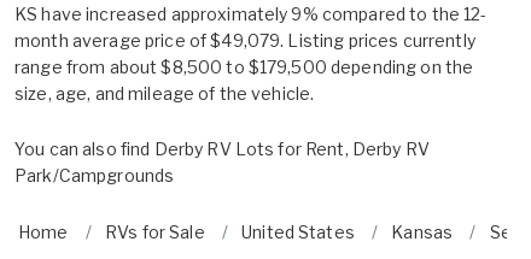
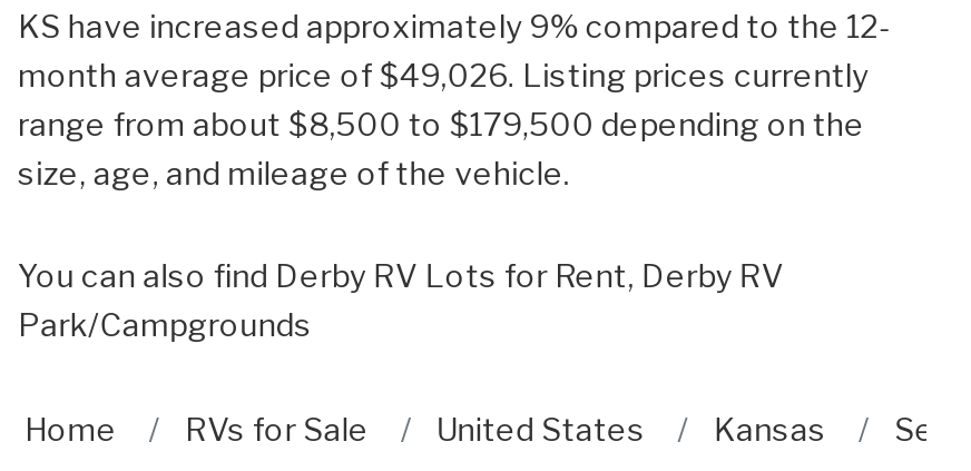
[14,30,475,50] month average price of $49,079. Listing prices currently -> [18,55,868,93] month average price of $49,026. Listing prices currently

